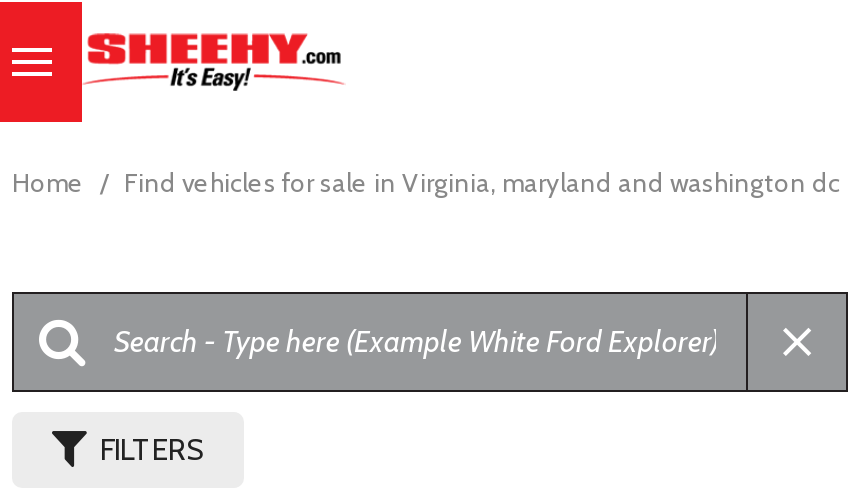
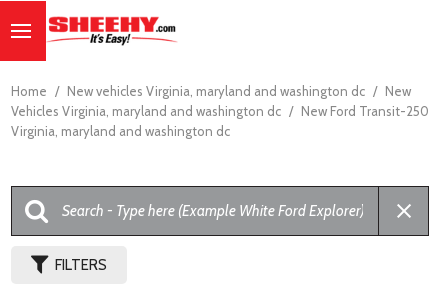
[12,166,840,198] Home / Find vehicles for sale in Virginia, maryland and washington dc -> [11,83,429,139] Home / New vehicles Virginia, maryland and washington dc / New | Vehicles Virginia, maryland and washington dc / New Ford Transit-250 | Virginia, maryland and washington dc

